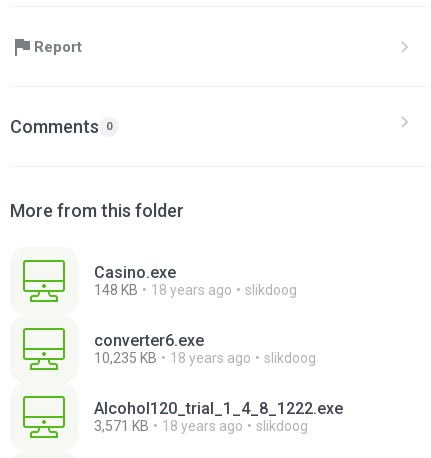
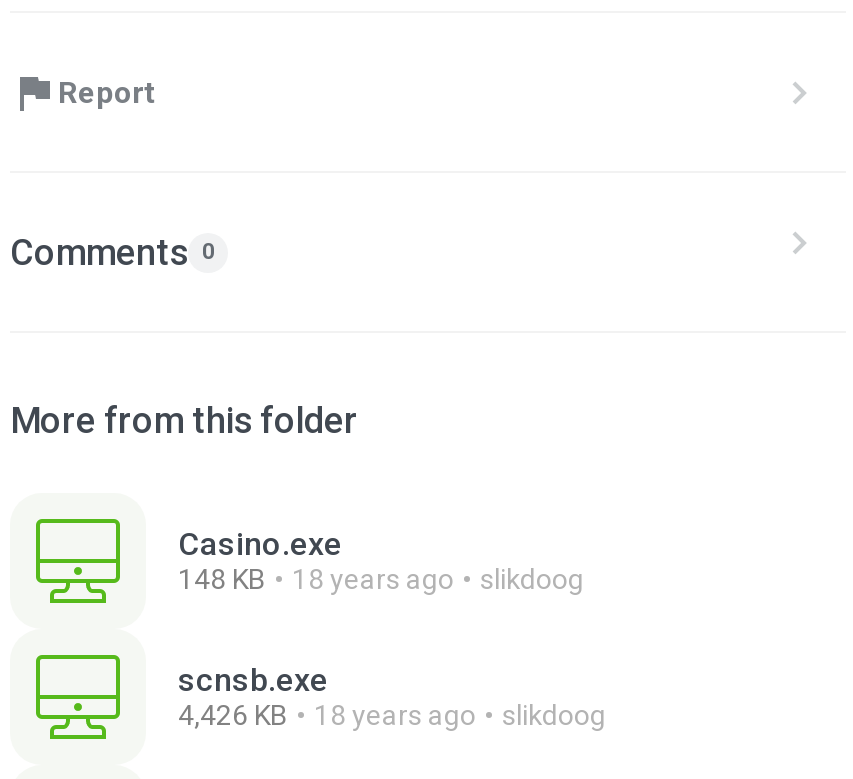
[94,331,343,434] converter6.exe | 10,235 KB | 18 years ago | slikdoog | Alcohol120_trial_1_4_8_1222.exe | 3,571 KB -> [178,661,328,731] scnsb.exe | 4,426 KB

